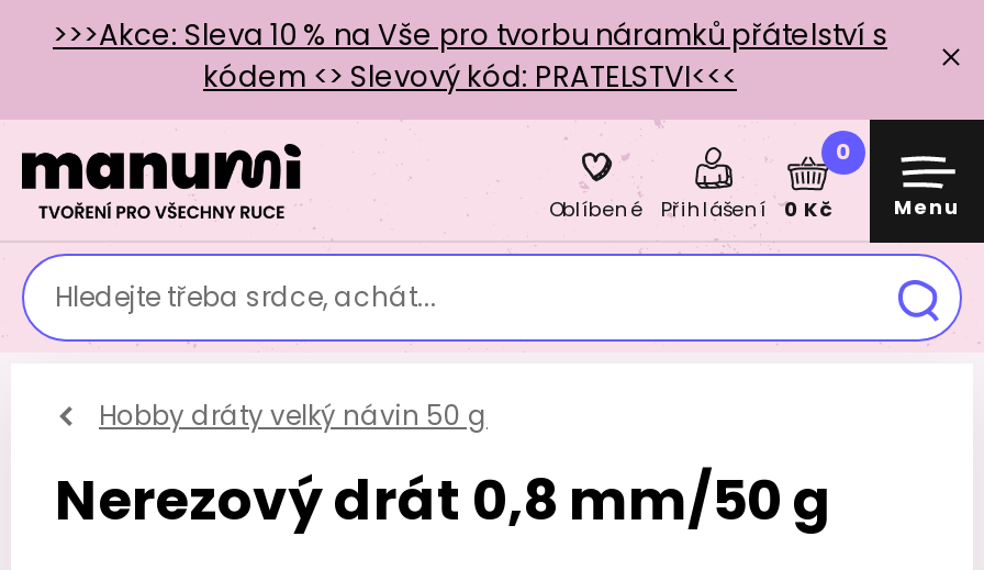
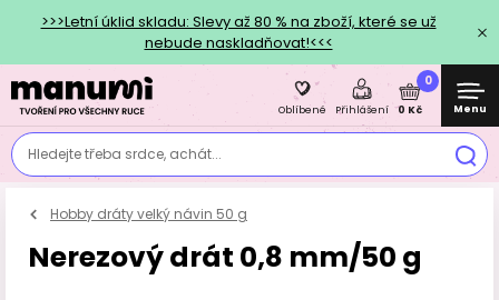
[53,14,887,98] >>>Akce: Sleva 10 % na Vše pro tvorbu náramků přátelství s | kódem <> Slevový kód: PRATELSTVI<<< -> [41,11,436,53] >>>Letní úklid skladu: Slevy až 80 % na zboží, které se už | nebude naskladňovat!<<<

